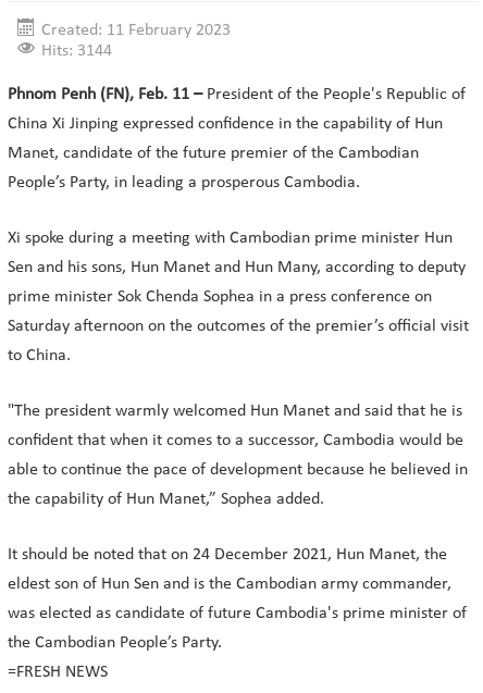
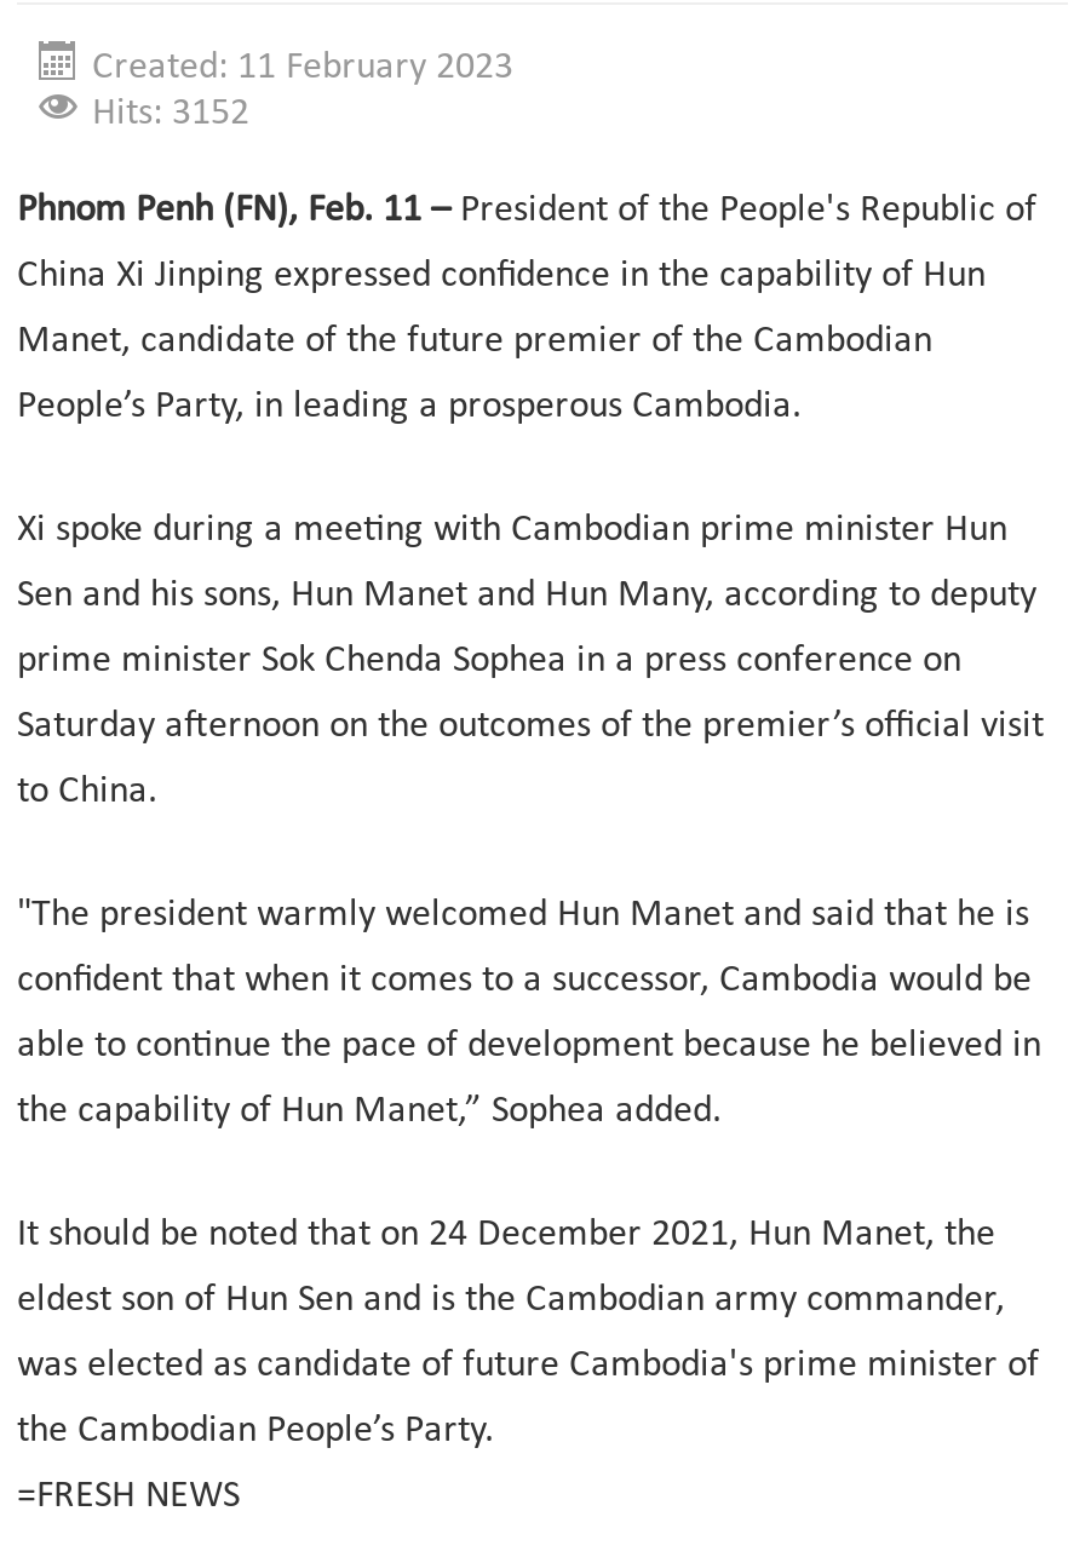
[41,42,112,60] Hits: 3144 -> [92,94,249,133] Hits: 3152

